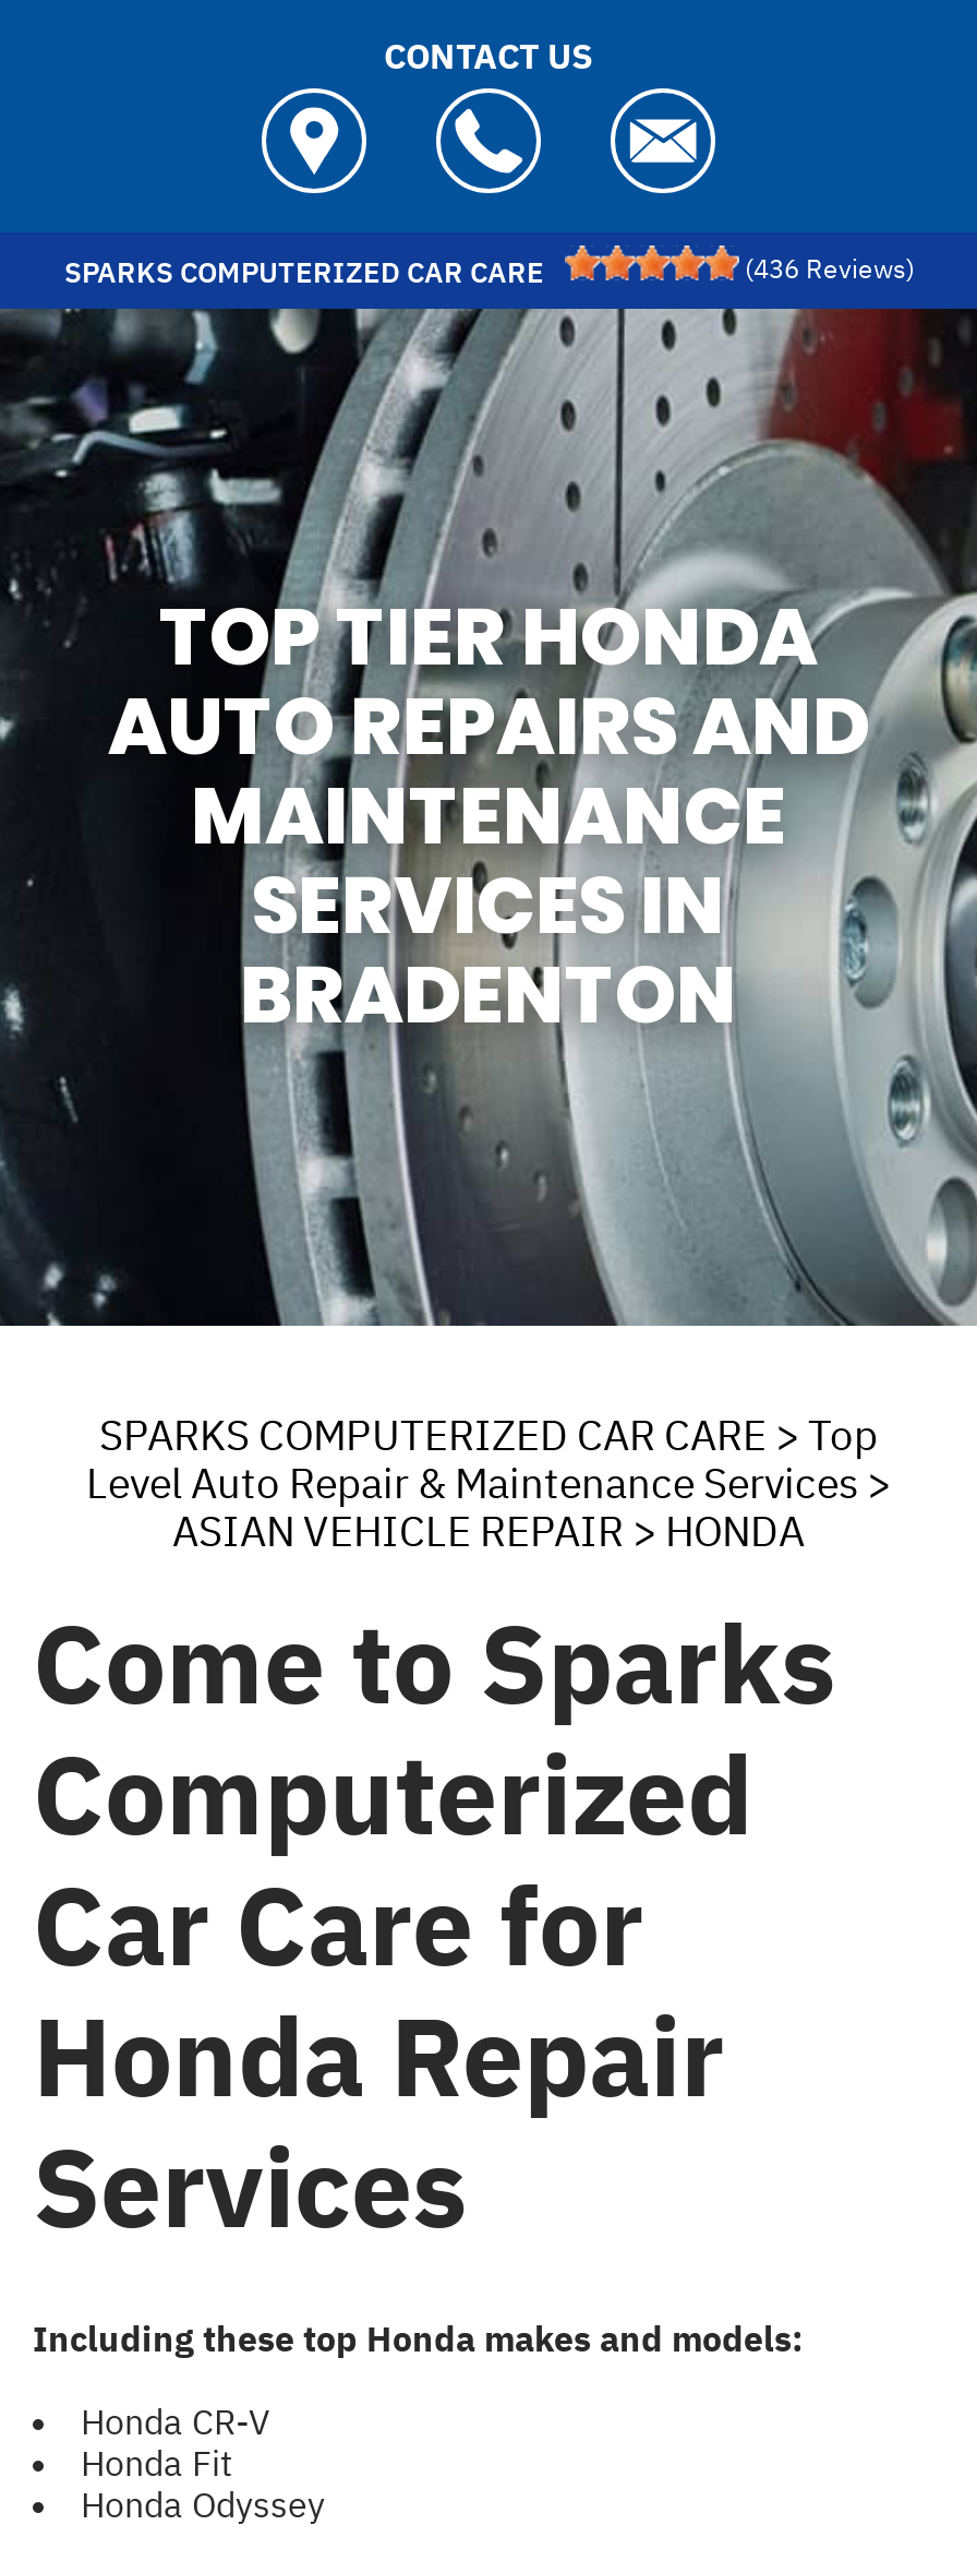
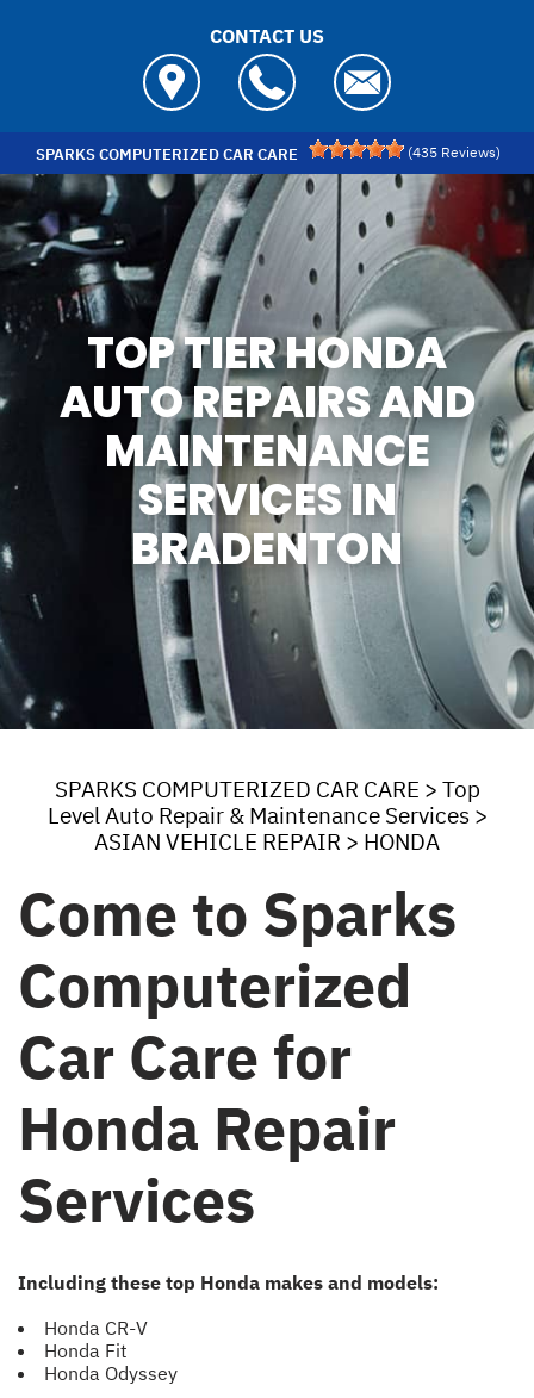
[738,251,915,284] (436 Reviews) -> [403,143,500,160] (435 Reviews)

